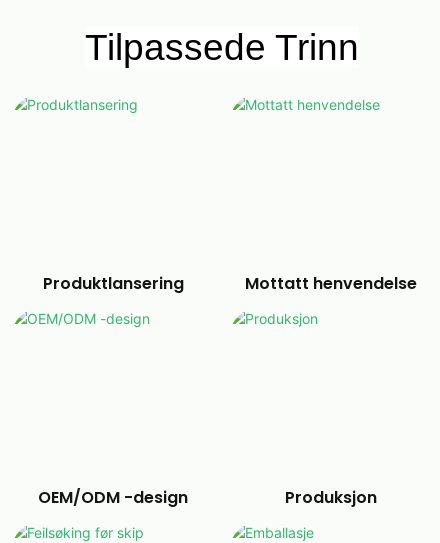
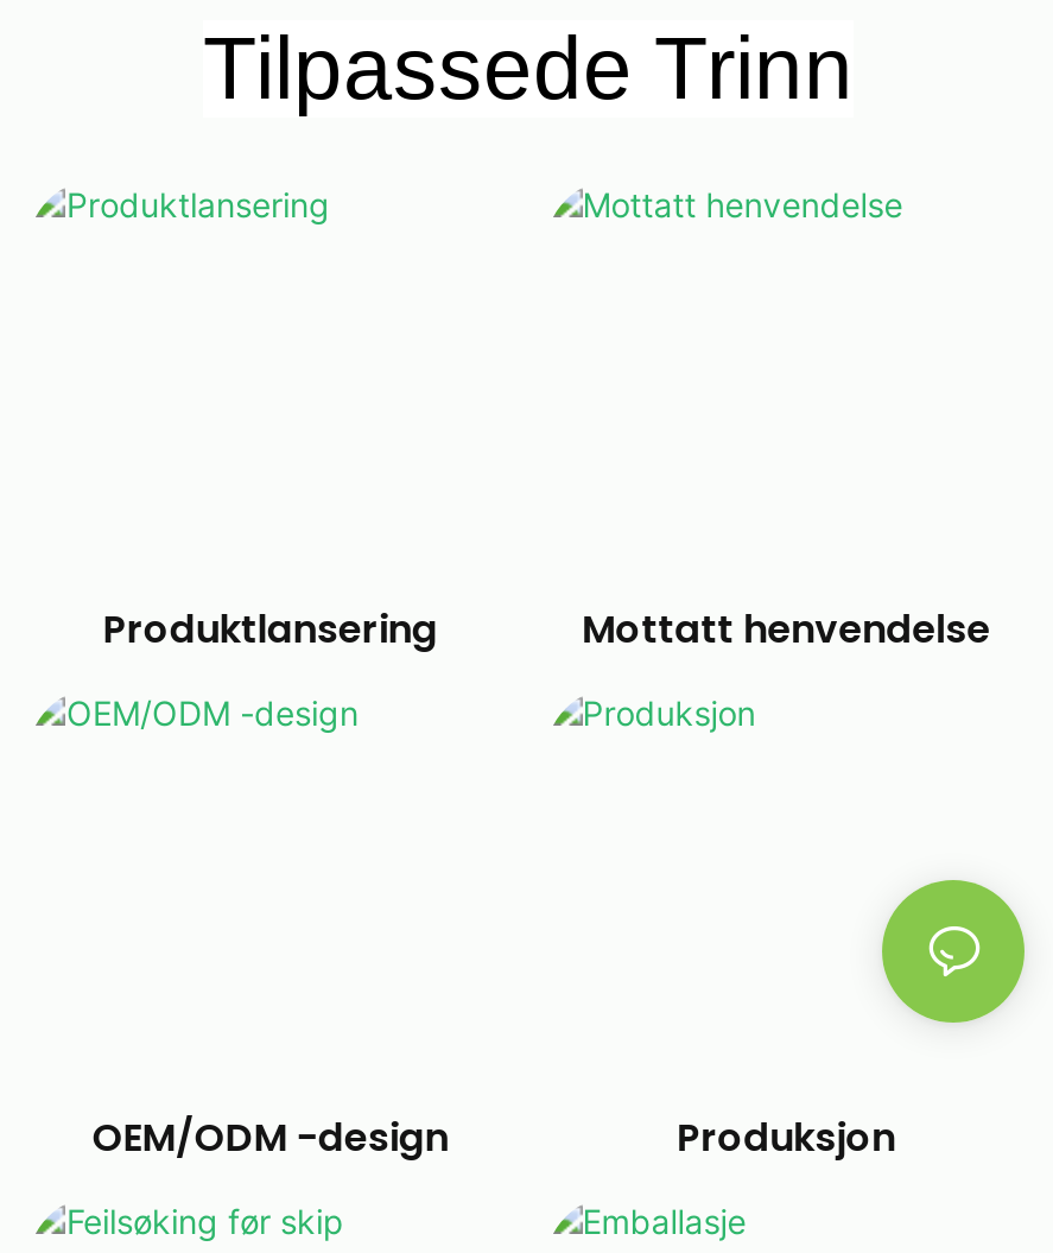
none -> [880,878,1027,1027] [image]

